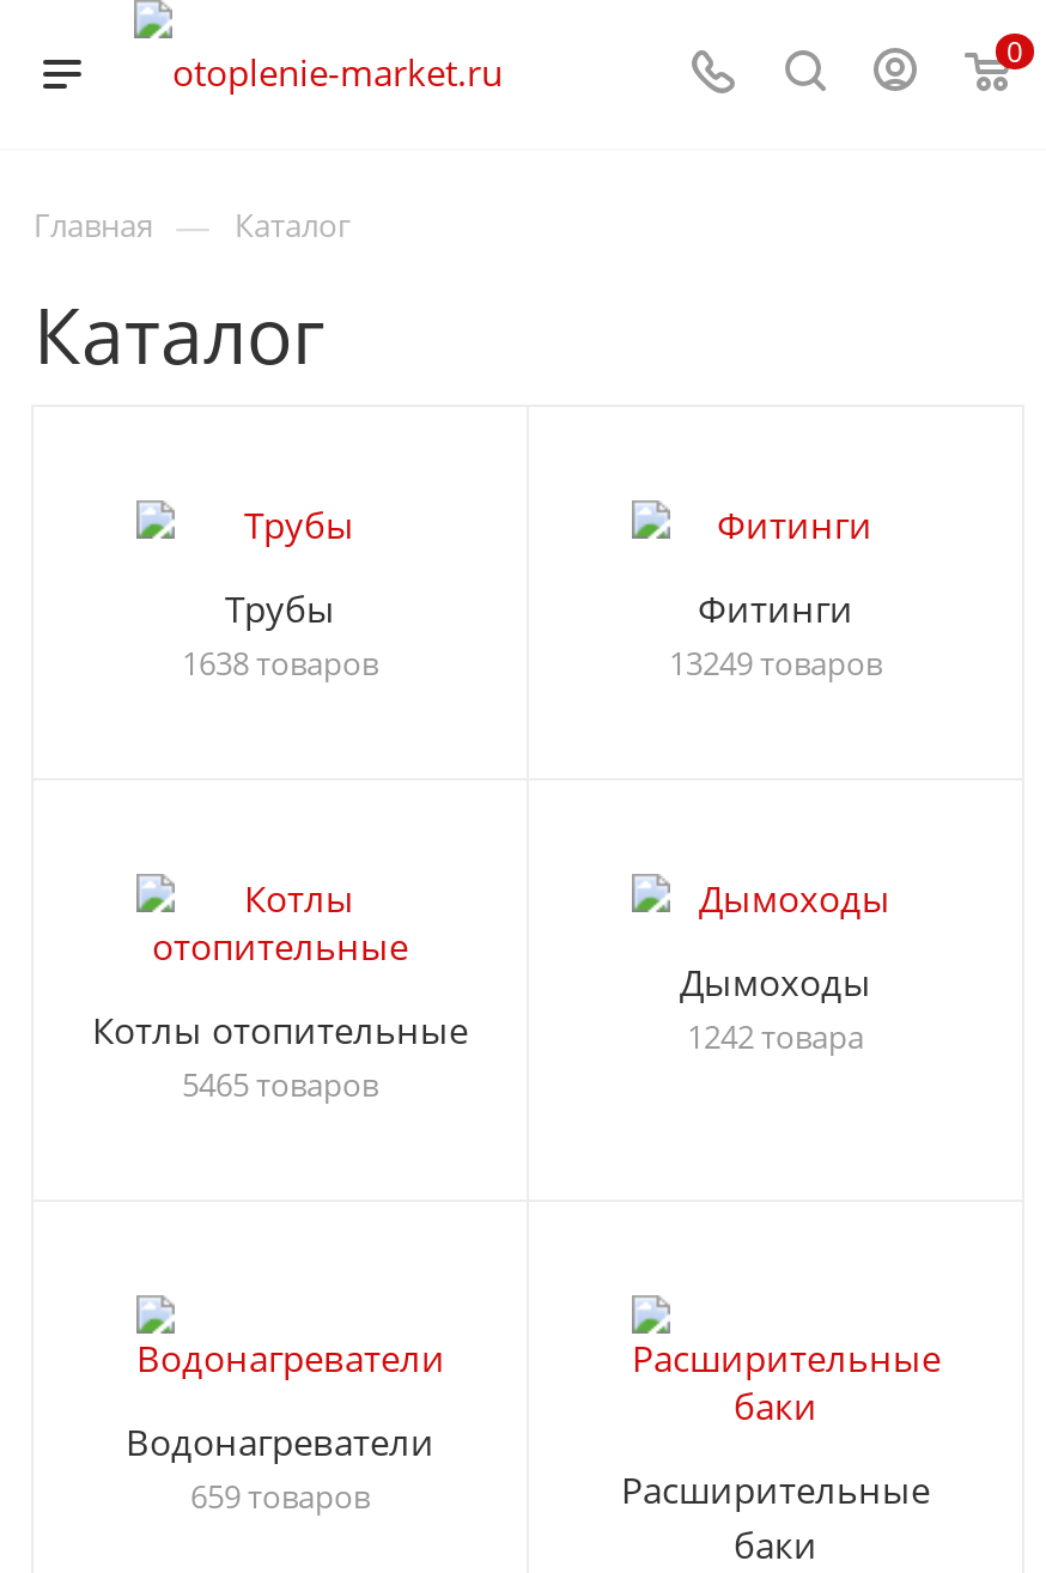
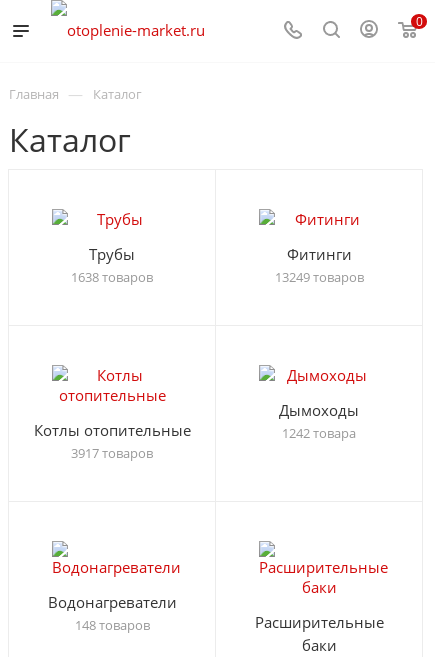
[182,1063,378,1106] 5465 товаров -> [71,444,153,462] 3917 товаров
[190,1475,370,1518] 659 товаров -> [74,616,149,634] 148 товаров

